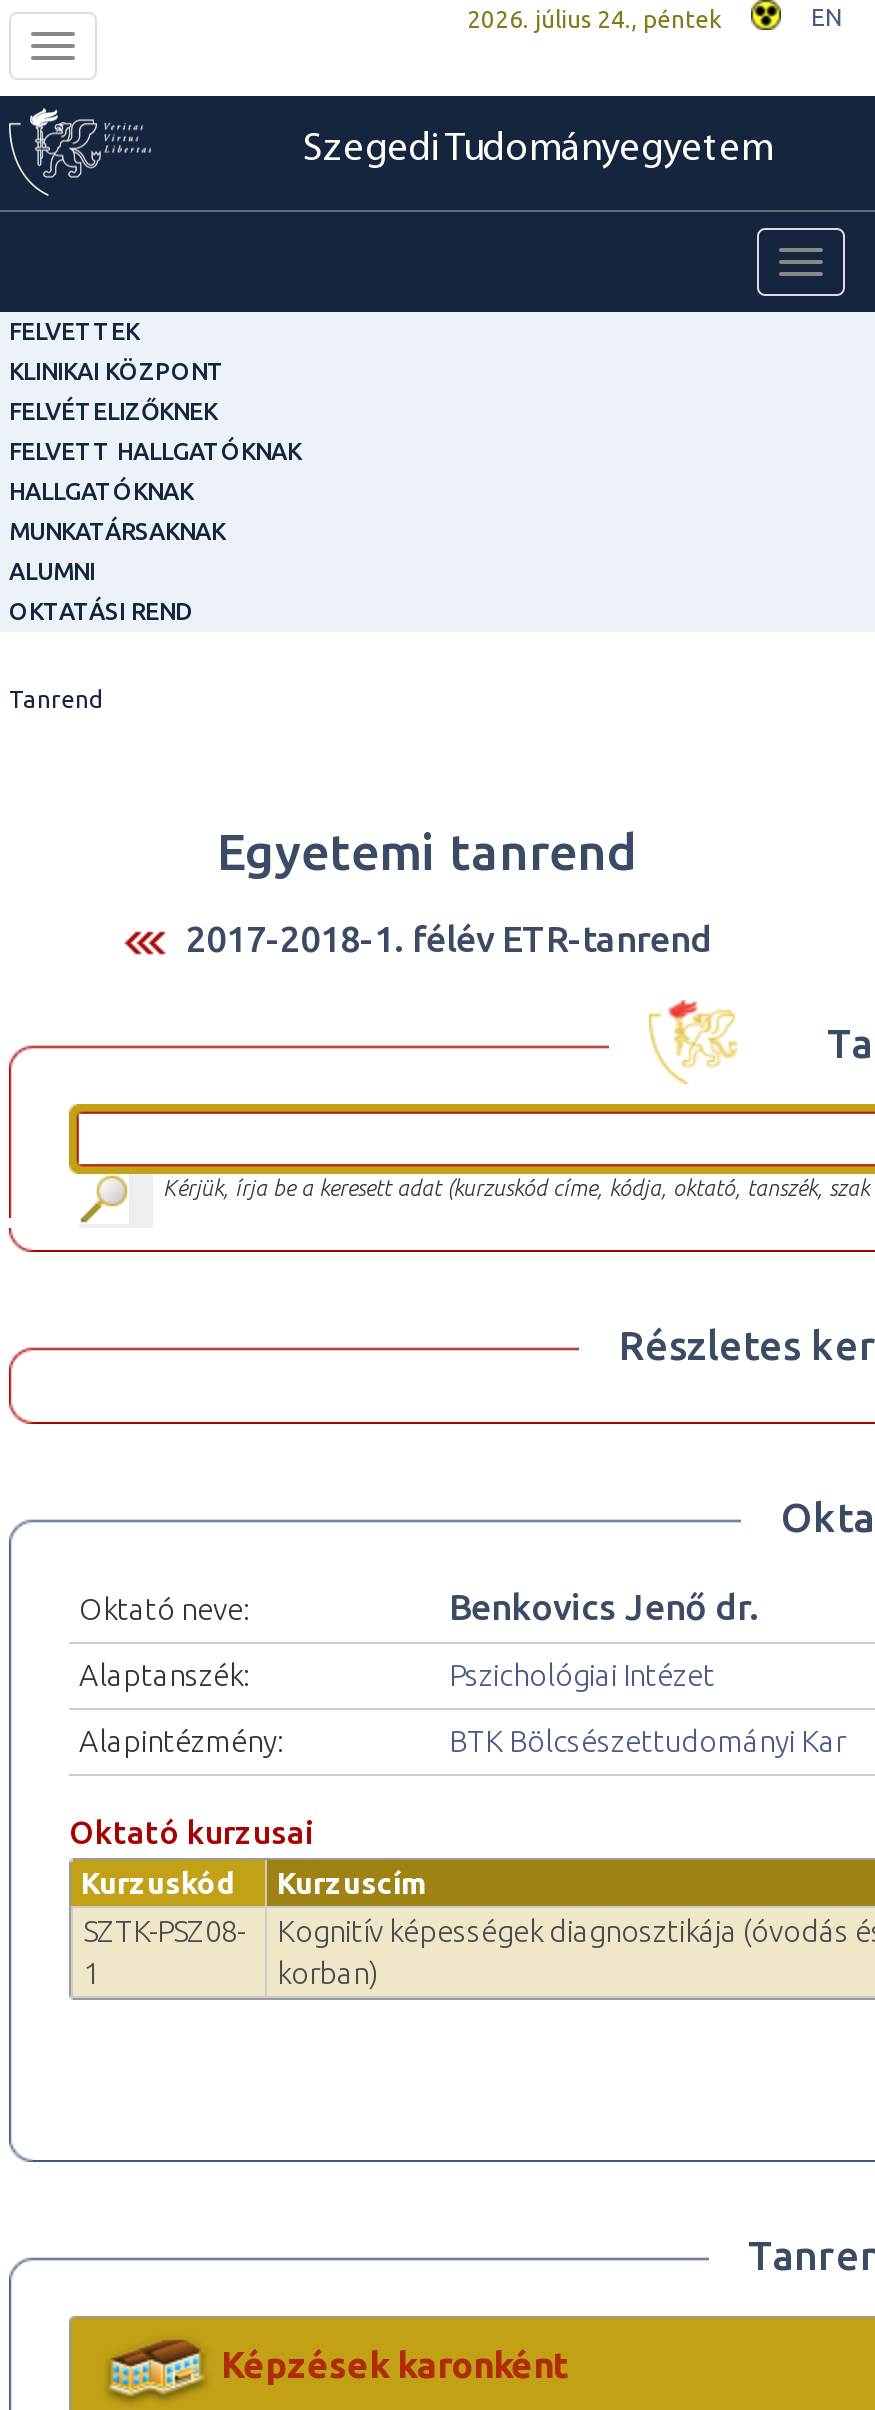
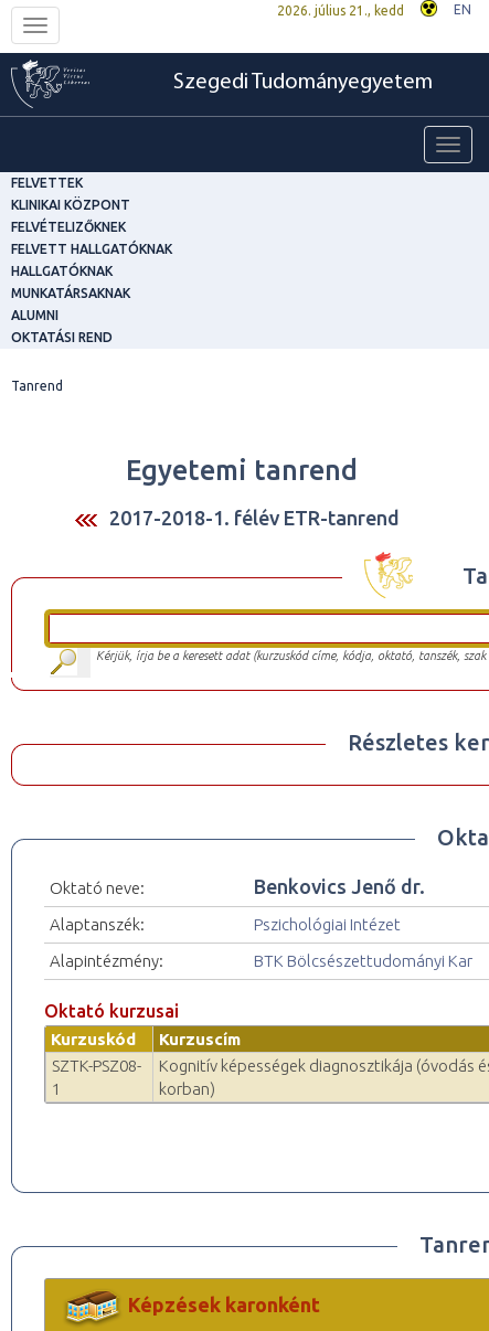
[467,6,721,32] 2026. július 24., péntek -> [277,3,404,18] 2026. július 21., kedd

